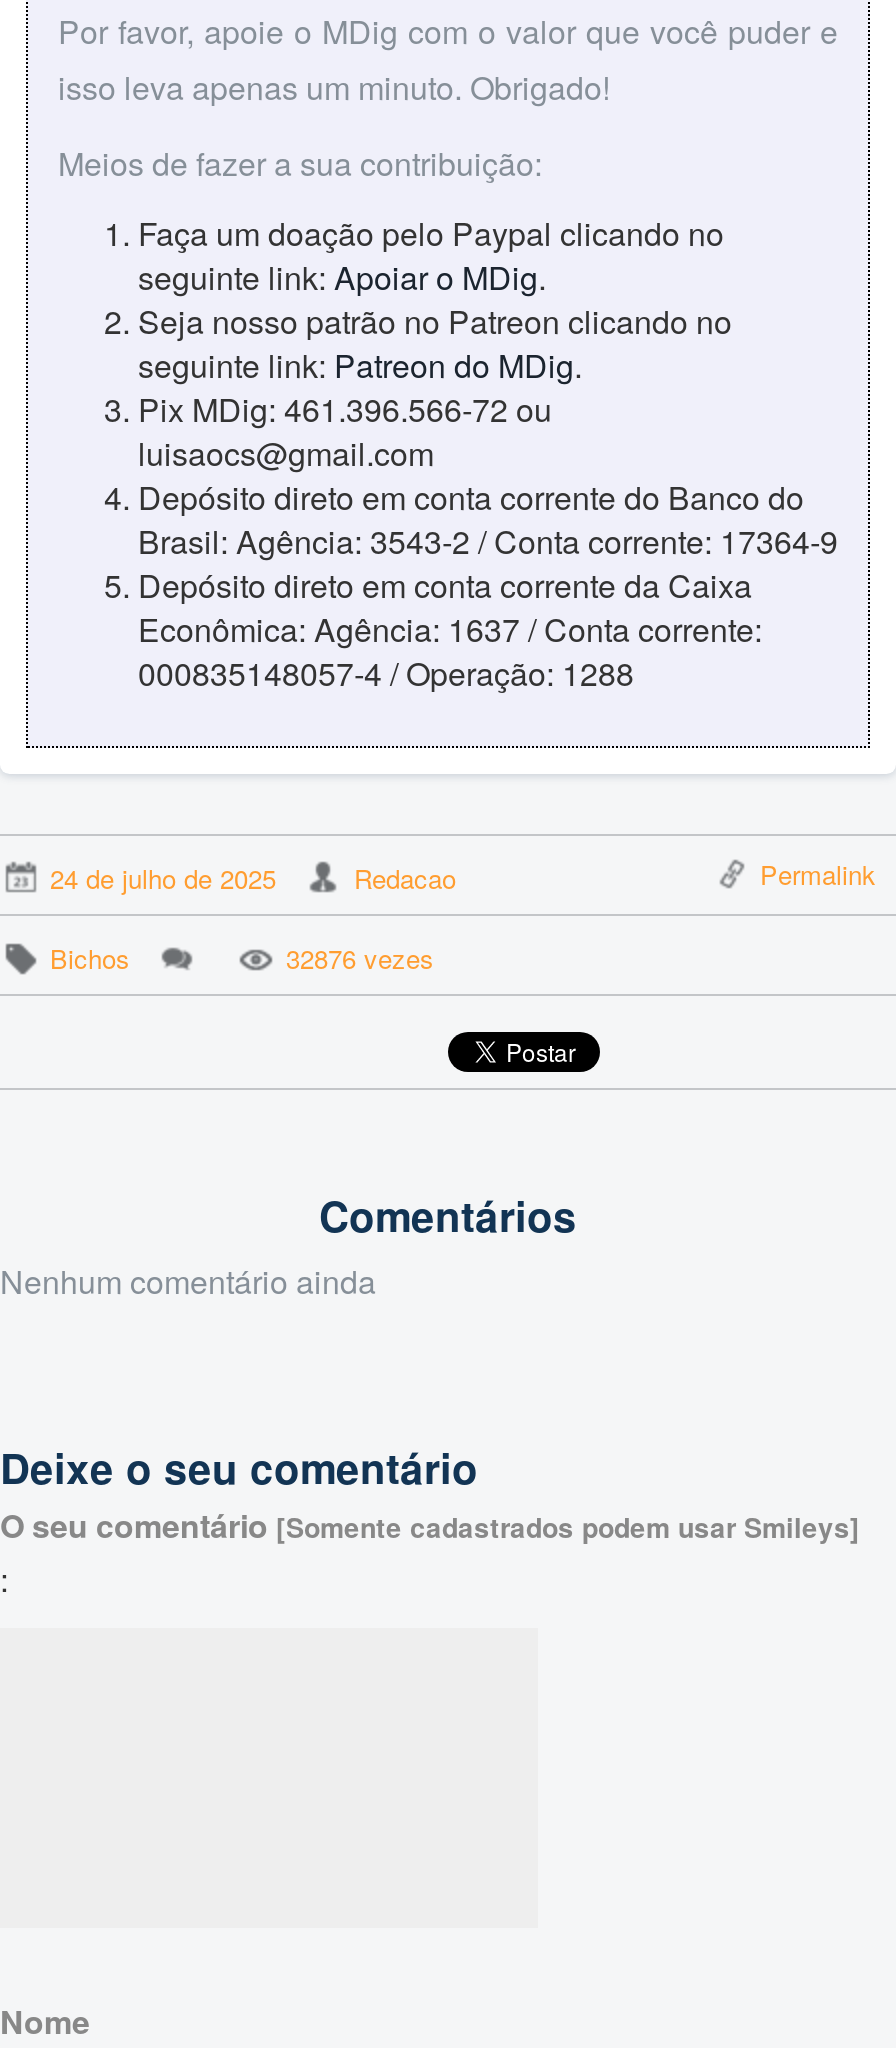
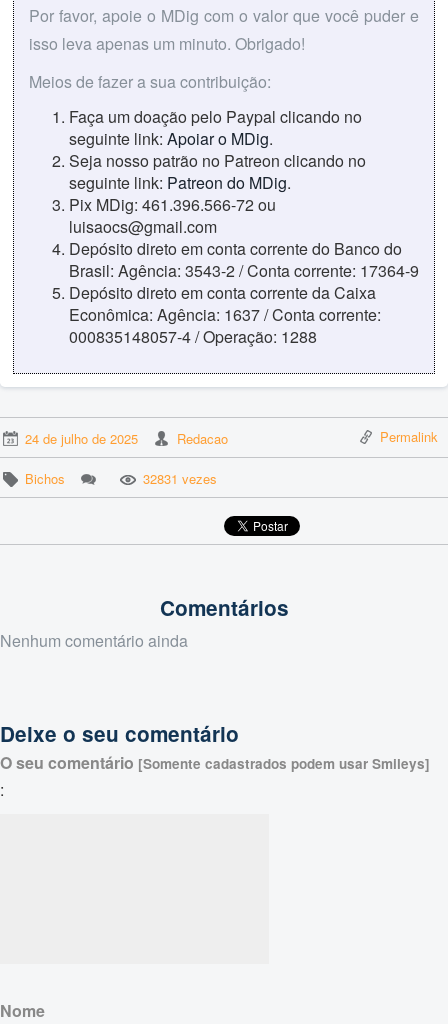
[286,939,434,977] 32876 vezes -> [143,469,217,488] 32831 vezes

